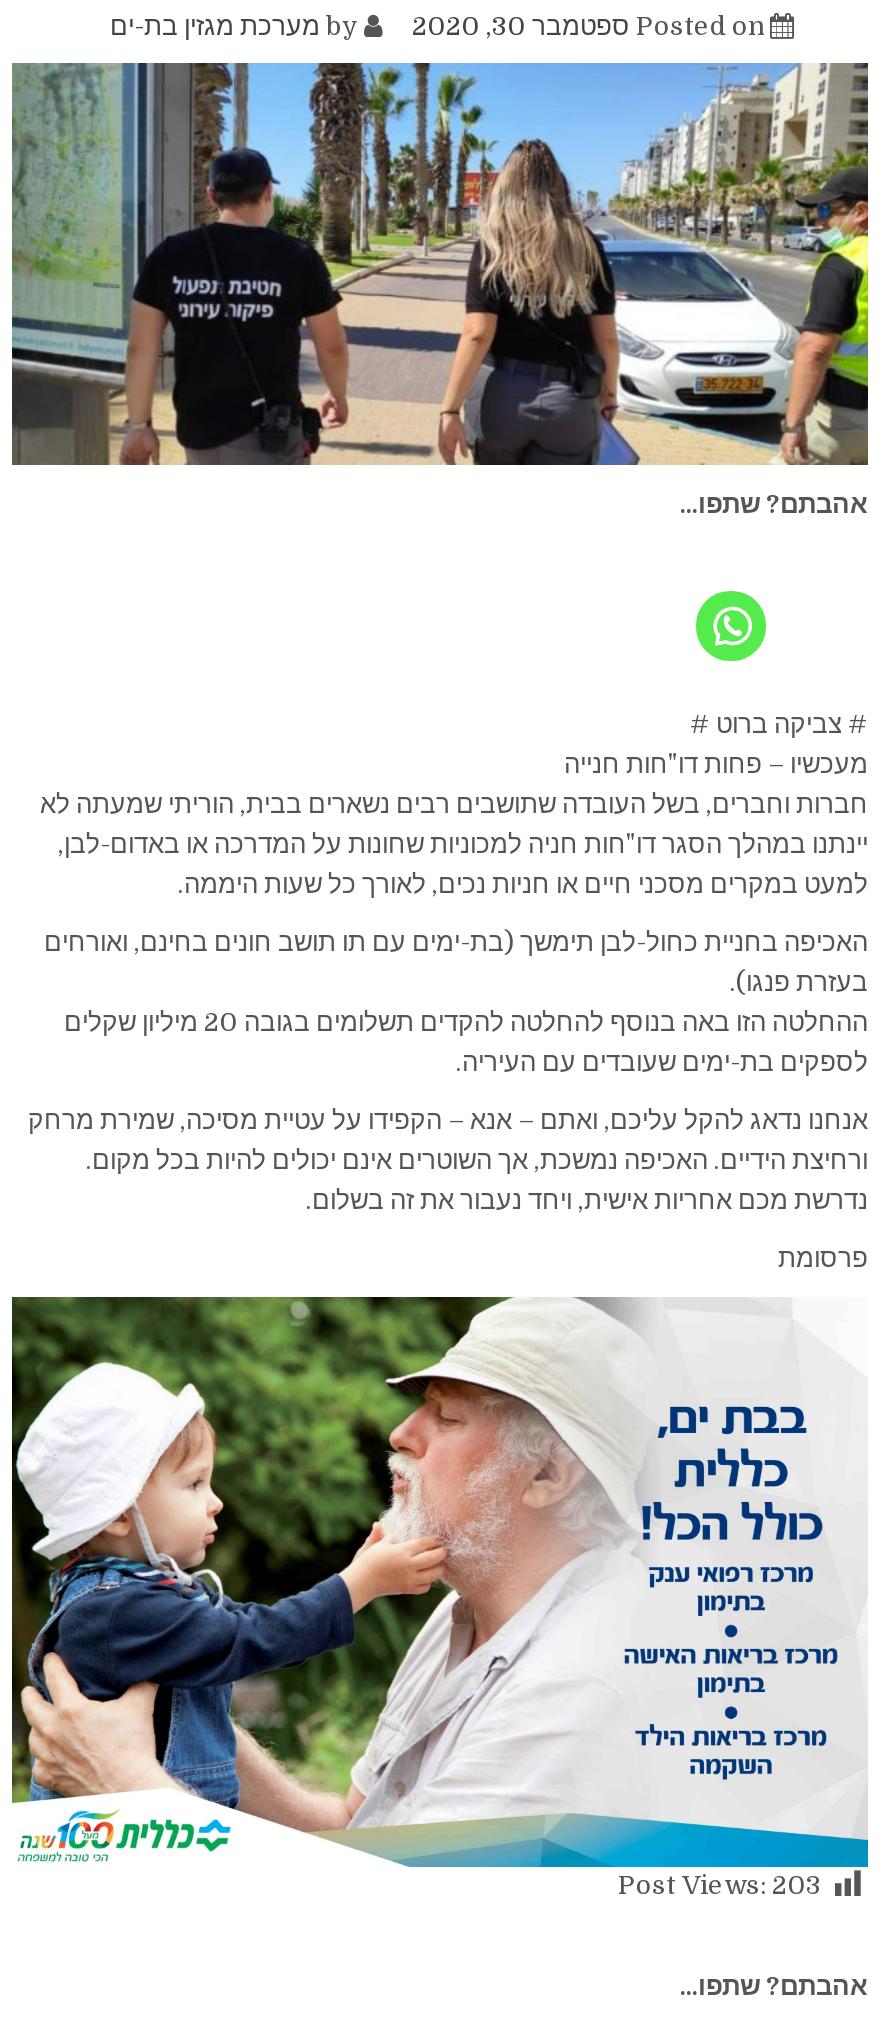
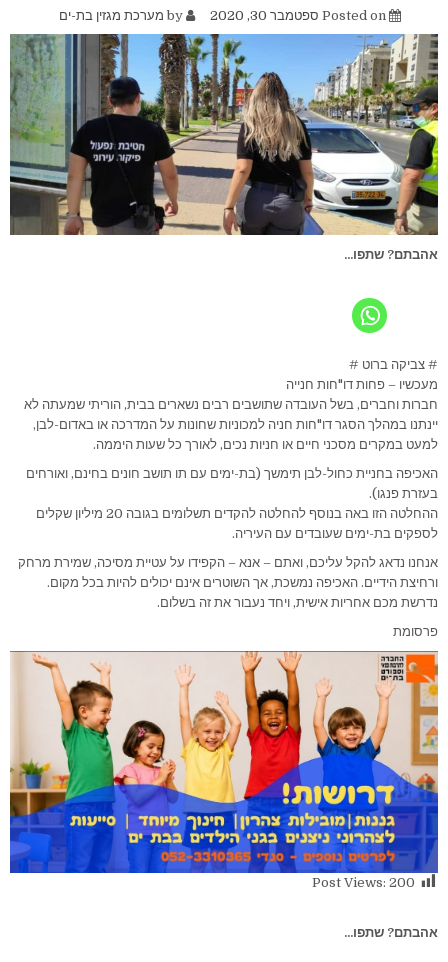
[10,1297,868,1901] [image] | Post Views: 203 -> [9,650,439,890] [image] | Post Views: 200

